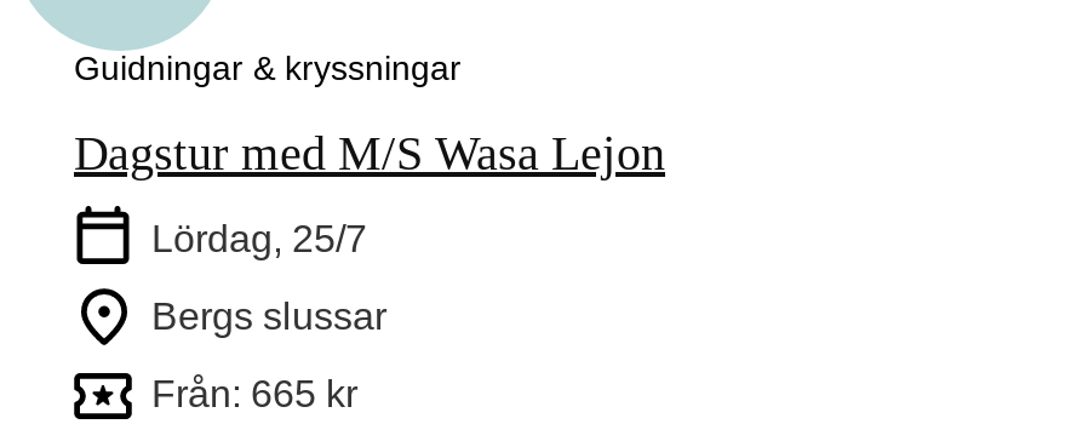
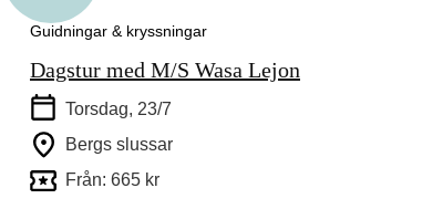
[151,218,367,259] Lördag, 25/7 -> [65,100,172,118] Torsdag, 23/7

